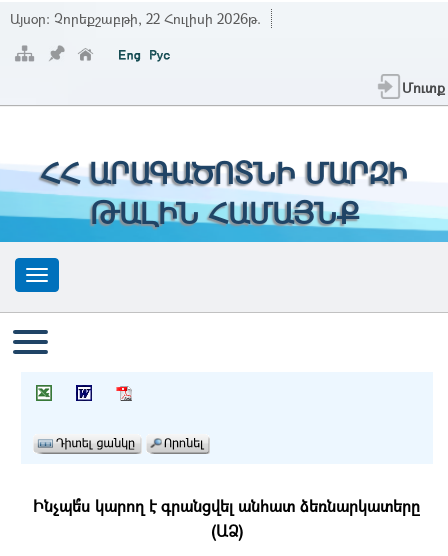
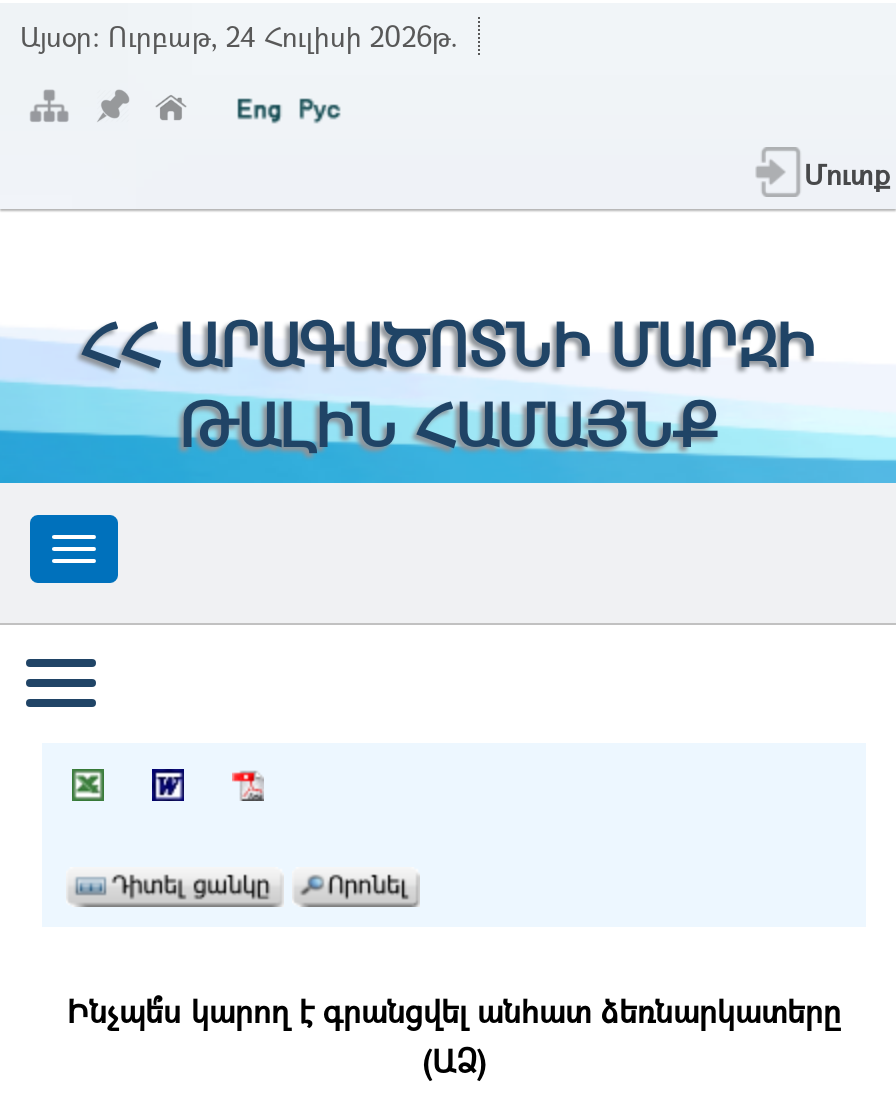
[10,9,261,28] Այսօր: Չորեքշաբթի, 22 Հուլիսի 2026թ. -> [20,17,458,55] Այսօր: Ուրբաթ, 24 Հուլիսի 2026թ.

